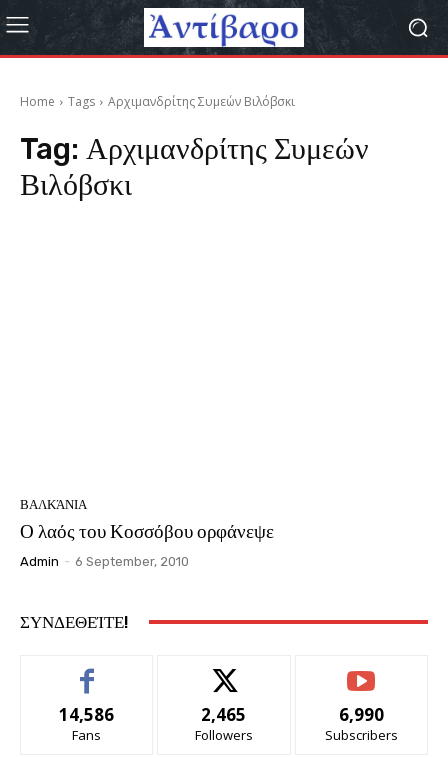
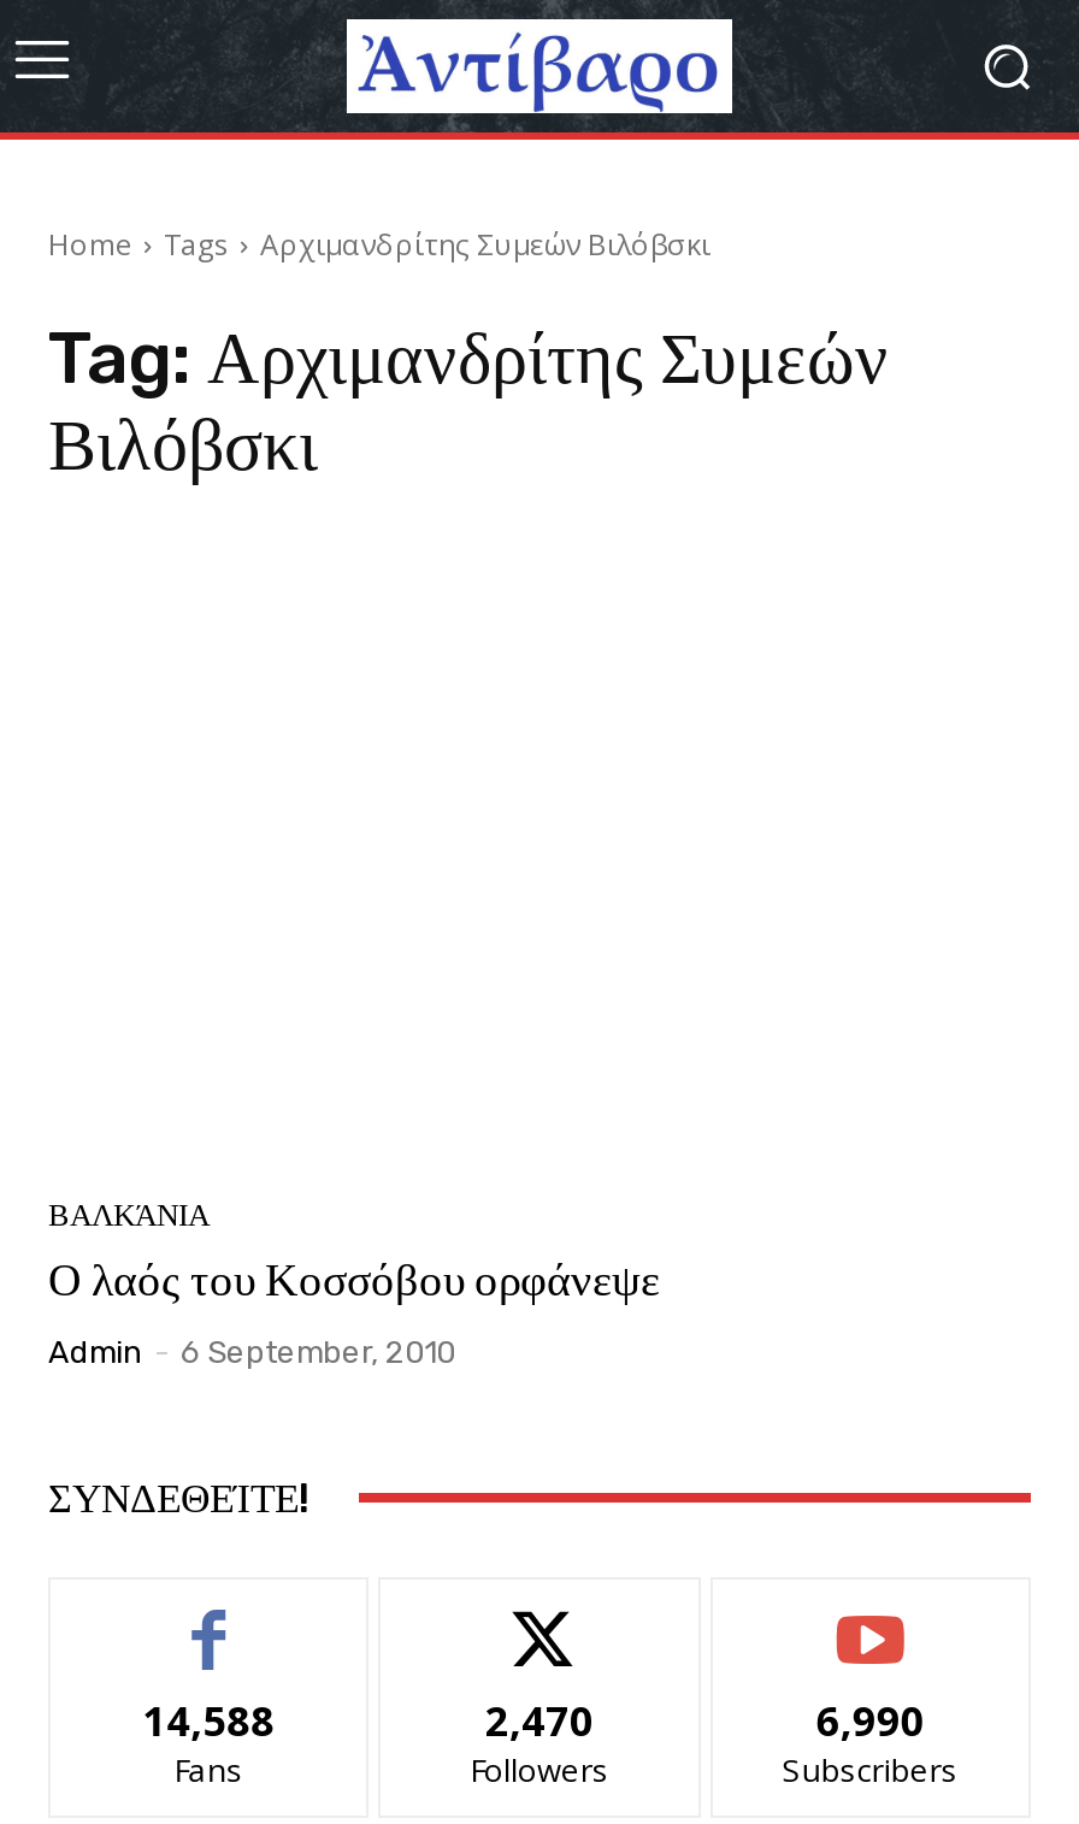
[59,703,114,726] 14,586 -> [143,1692,275,1748] 14,588
[201,703,246,726] 2,465 -> [485,1692,594,1748] 2,470

